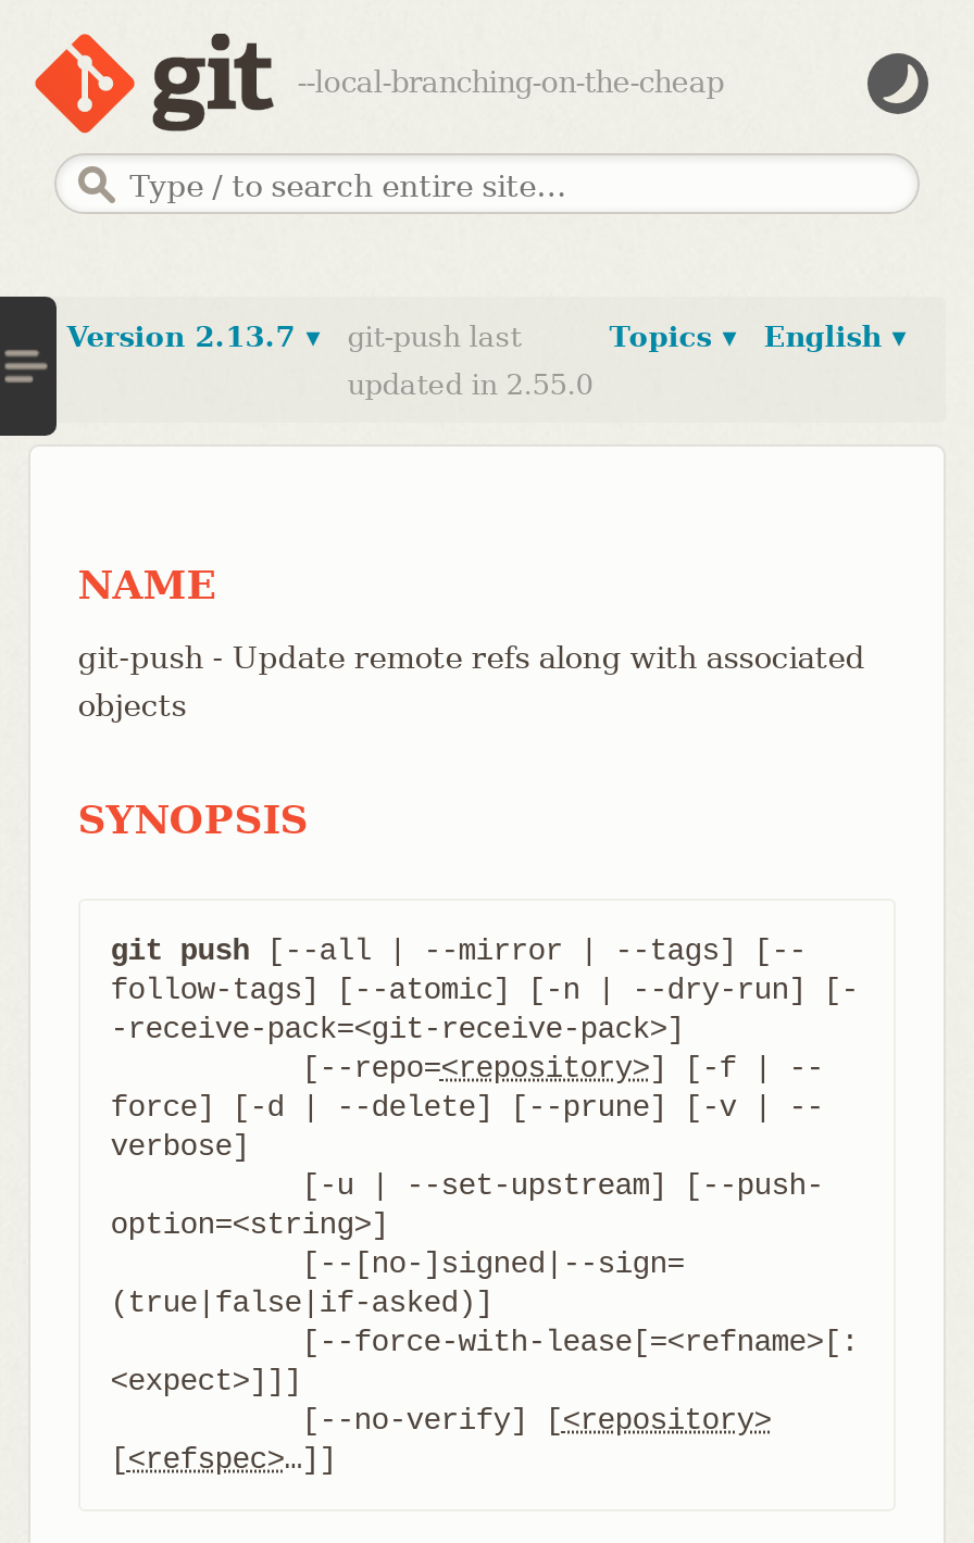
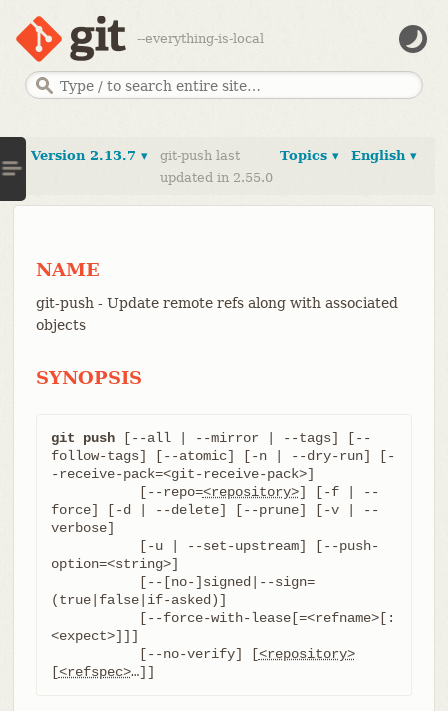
[297,66,724,99] --local-branching-on-the-cheap -> [137,31,264,46] --everything-is-local

